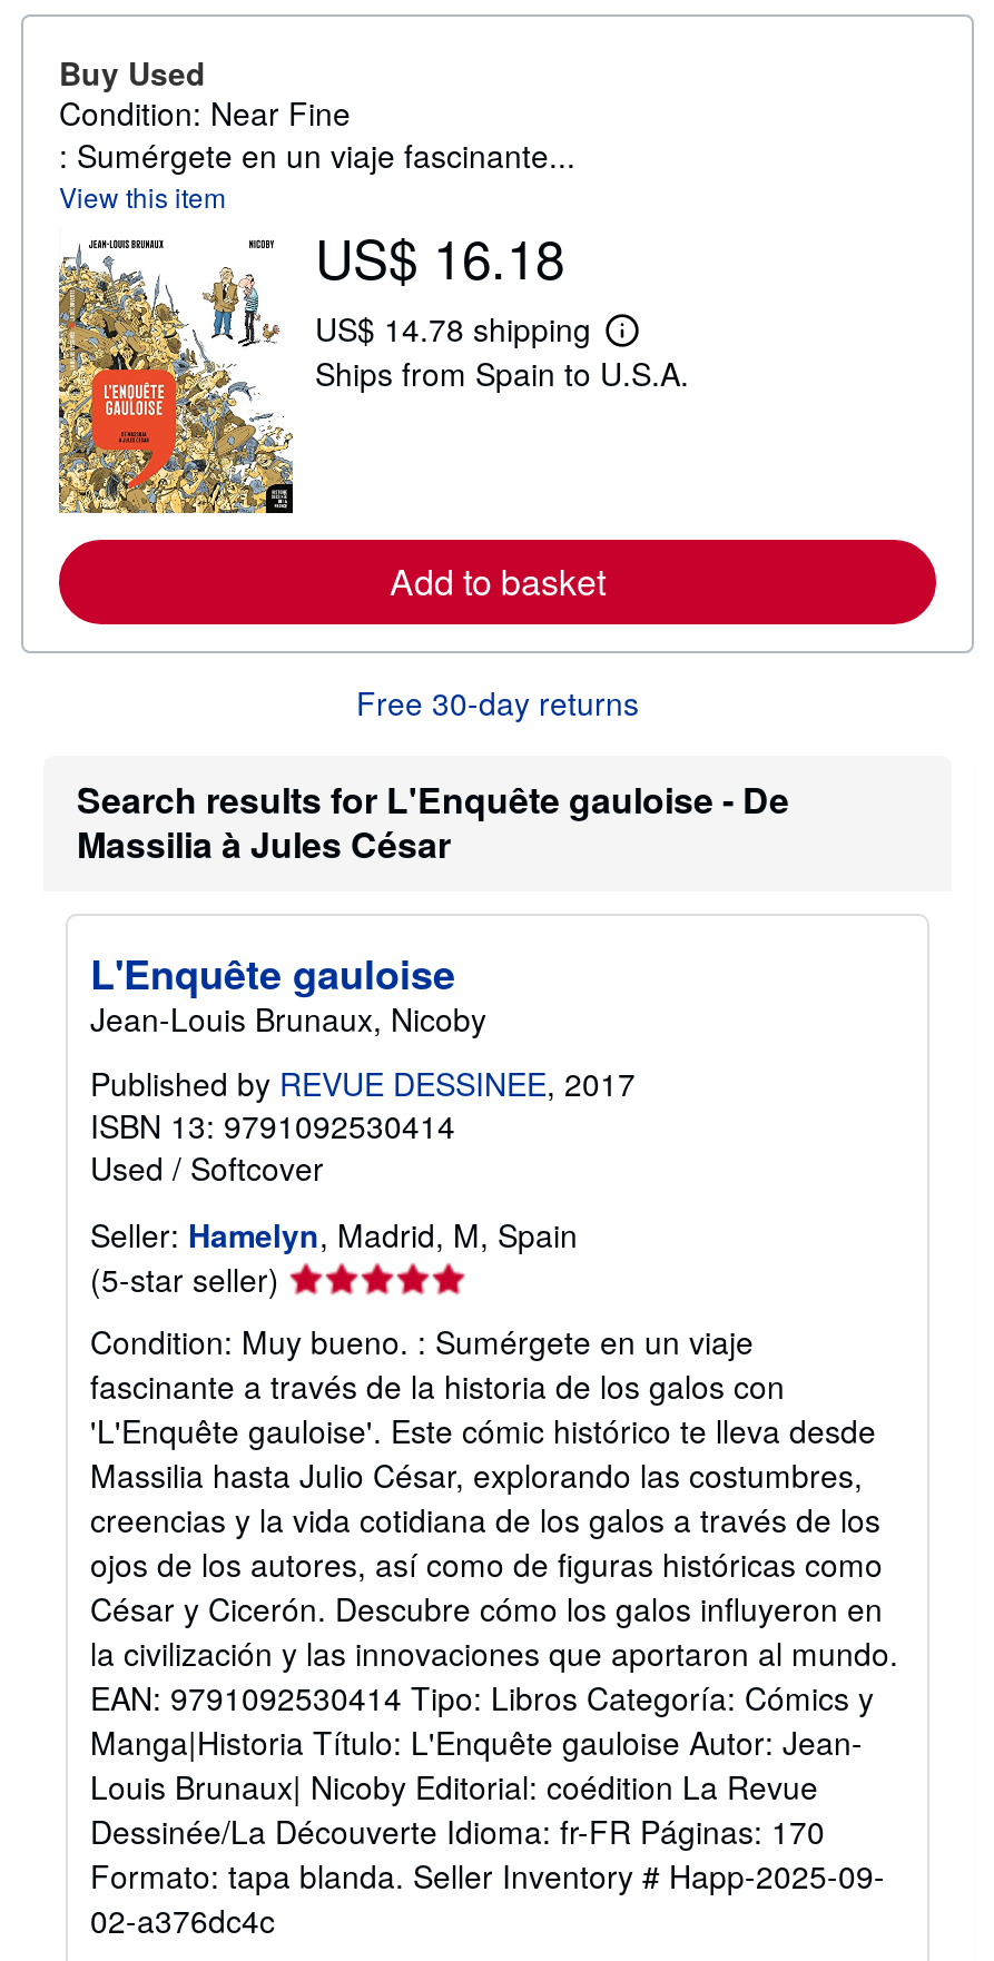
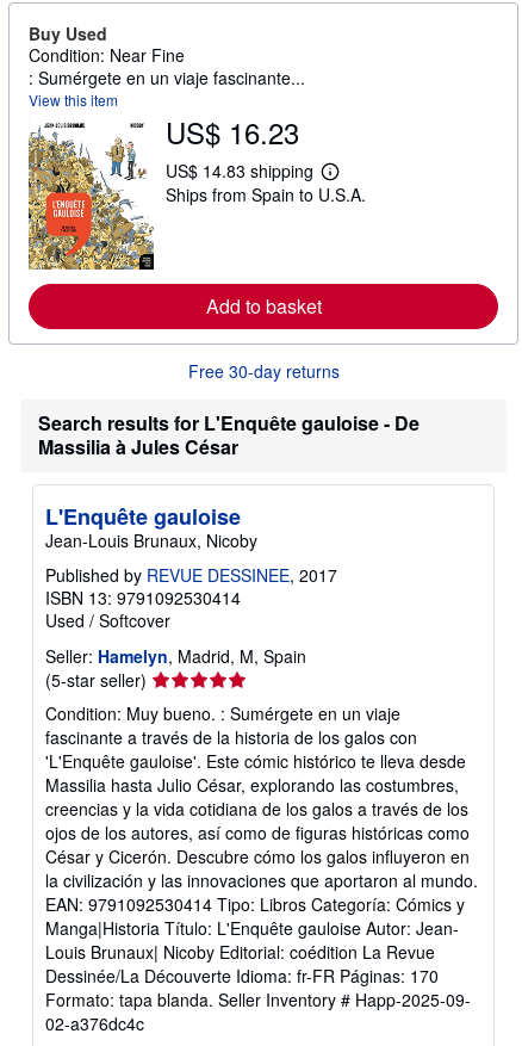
[315,218,564,296] US$ 16.18 -> [166,112,299,153] US$ 16.23
[315,307,634,362] US$ 14.78 shipping L -> [166,159,337,188] US$ 14.83 shipping L

